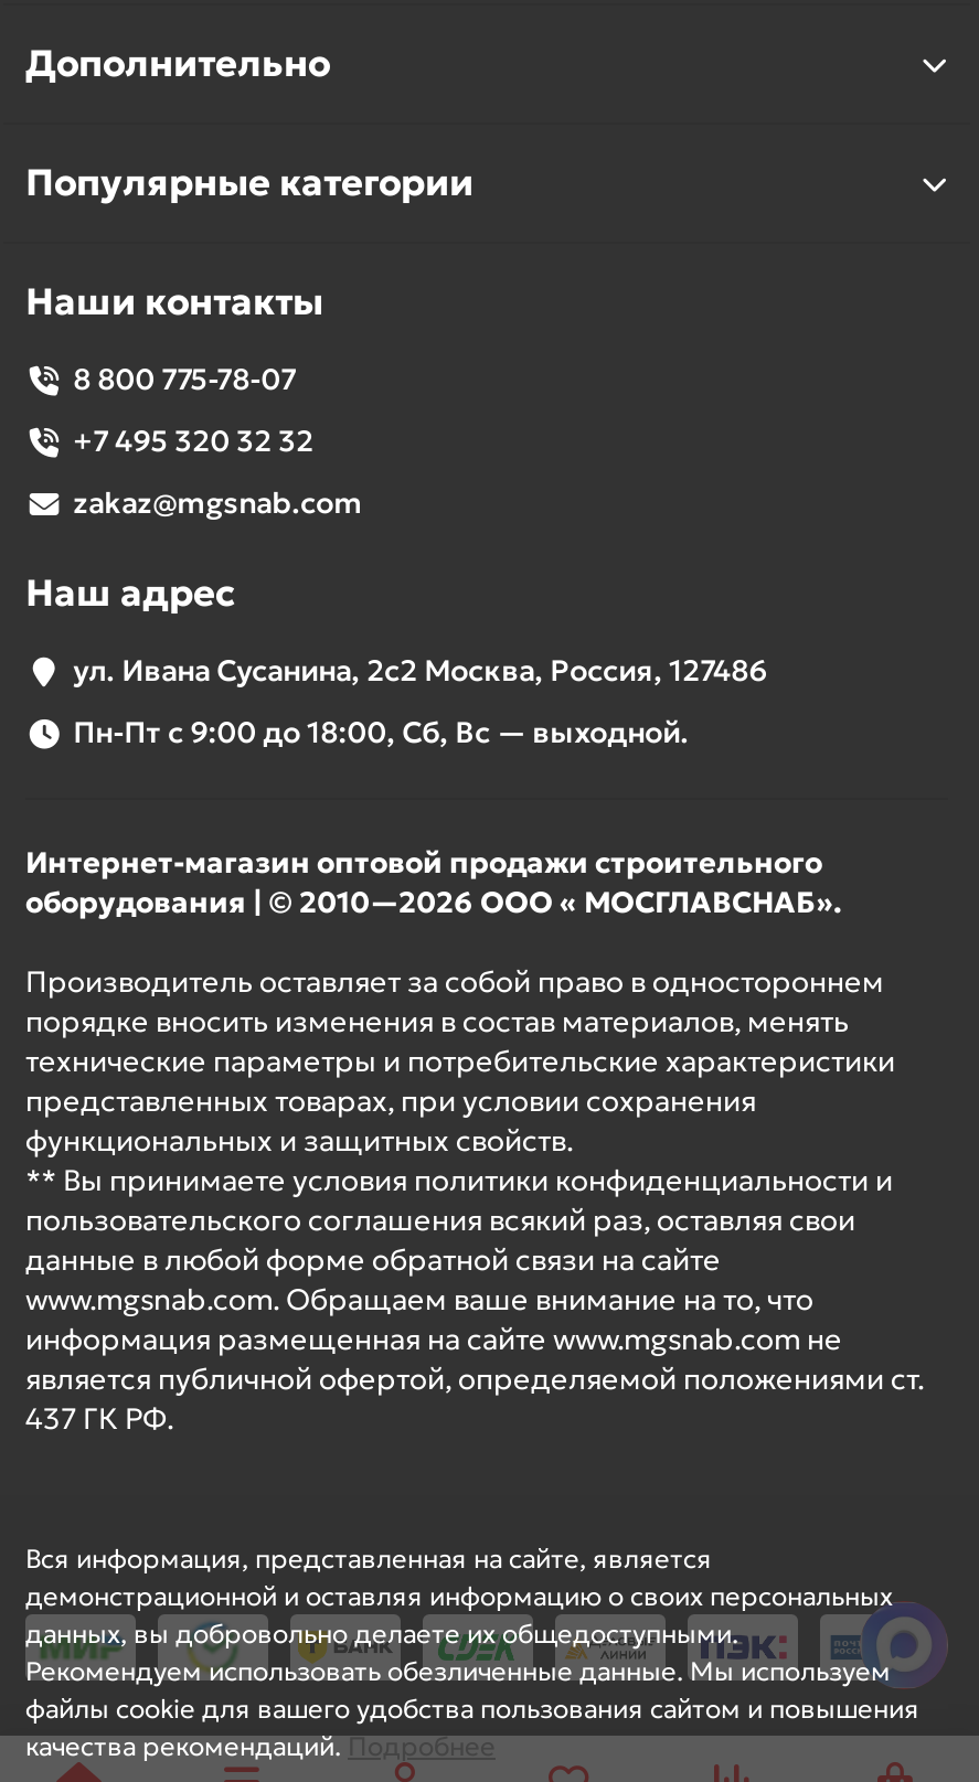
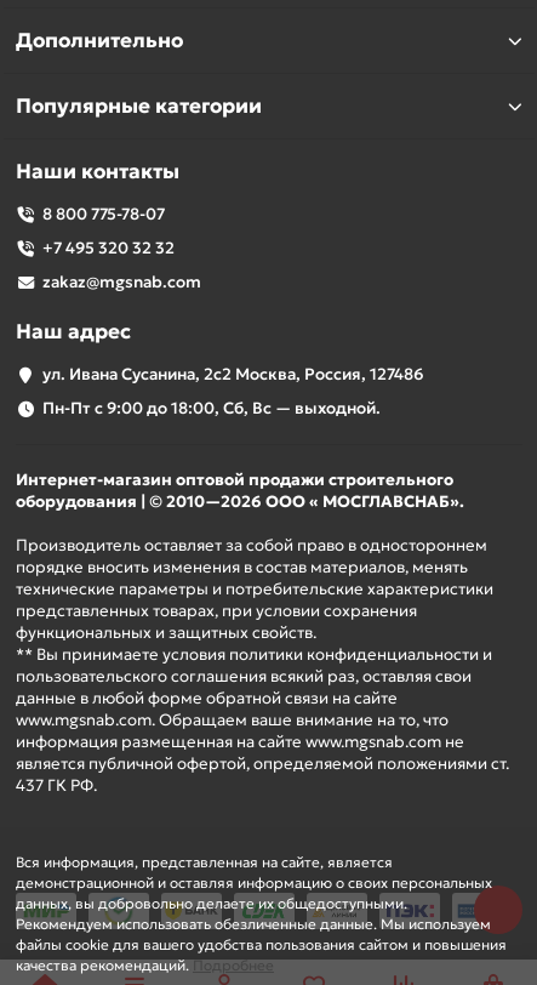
[862,1602,948,1686] [image] -> [474,886,522,933] [image]

